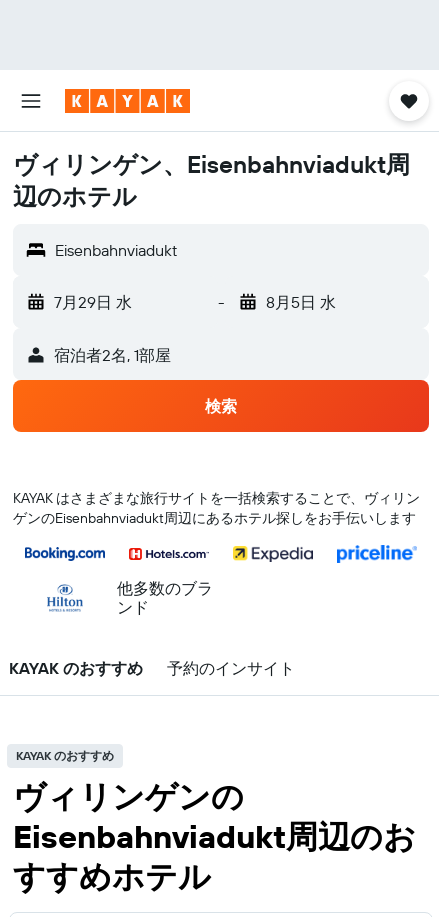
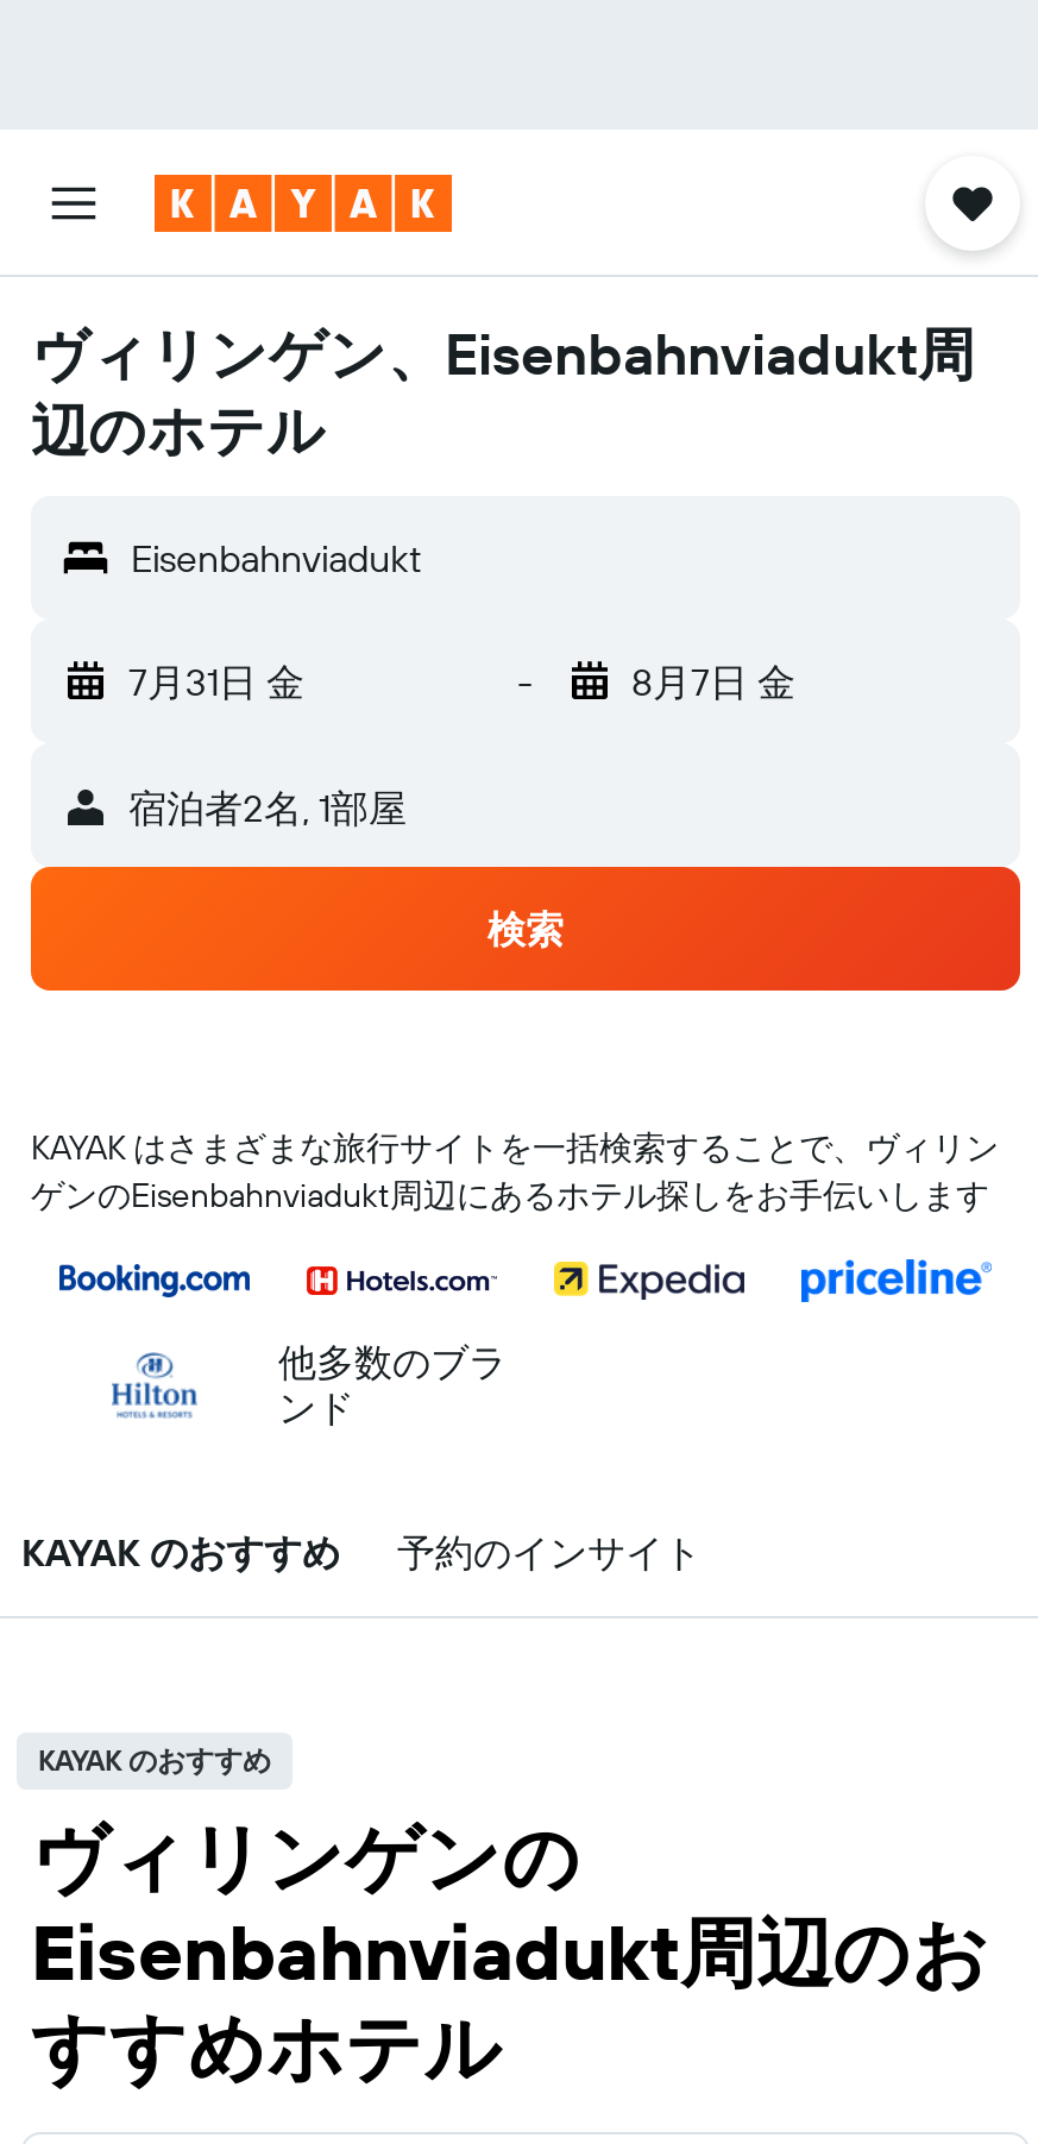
[54,292,132,312] 7月29日 水 -> [128,658,304,705] 7月31日 金
[265,292,335,312] 8月5日 水 -> [631,658,795,705] 8月7日 金

